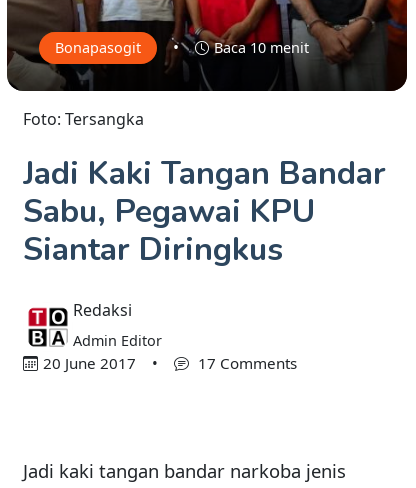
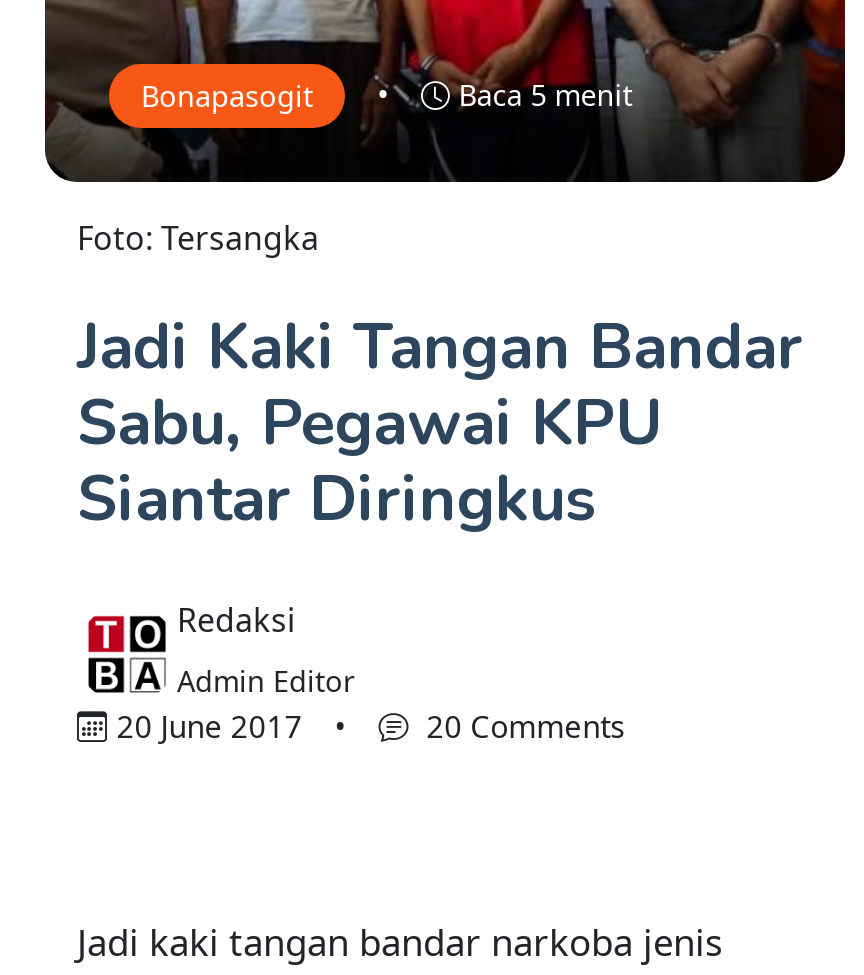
[214,38,309,57] Baca 10 menit -> [459,76,633,114] Baca 5 menit
[194,353,297,373] 17 Comments -> [418,706,624,746] 20 Comments

